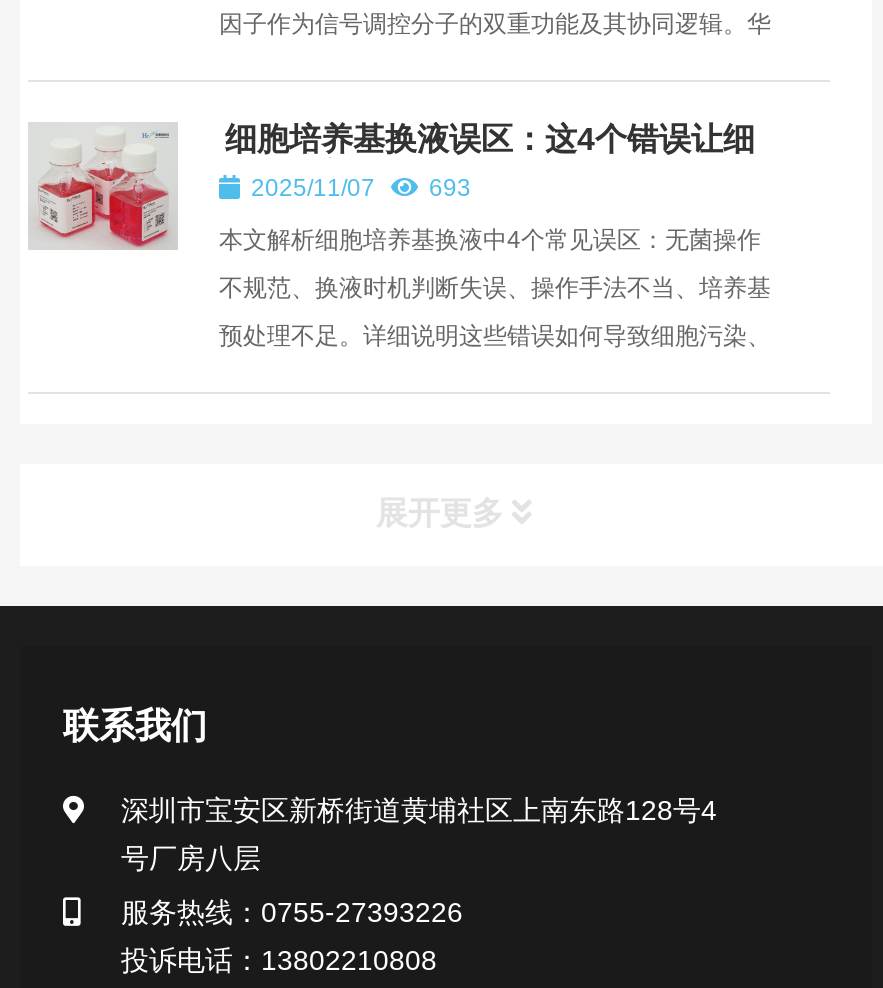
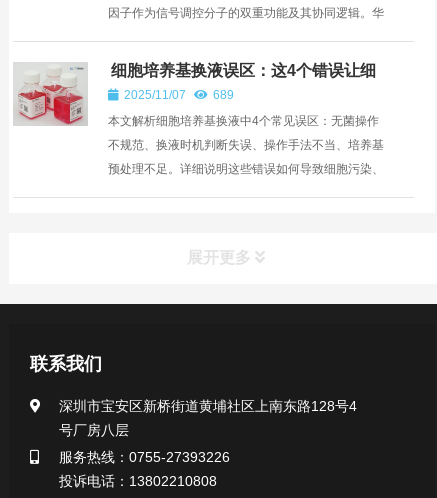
[429,175,471,203] 693 -> [213,88,234,102] 689

